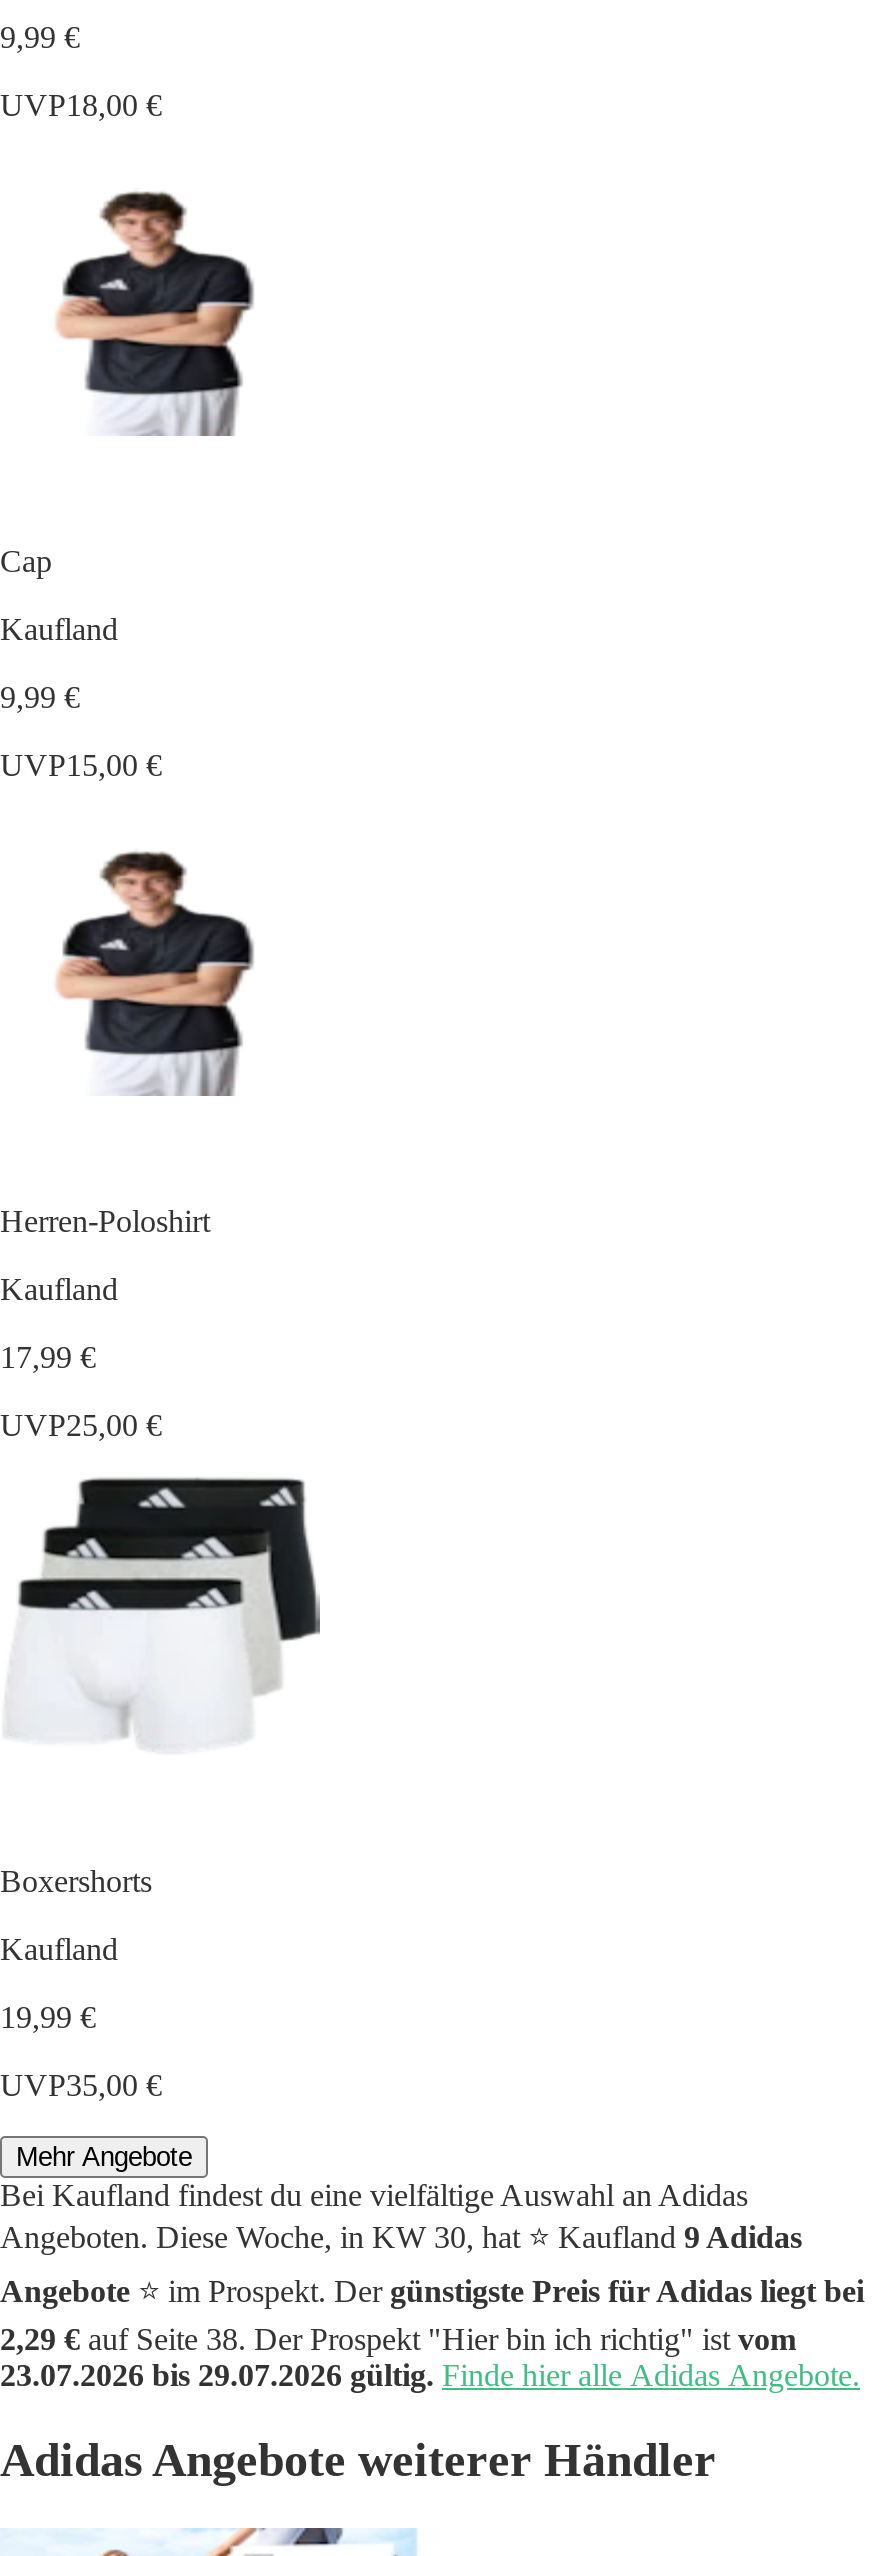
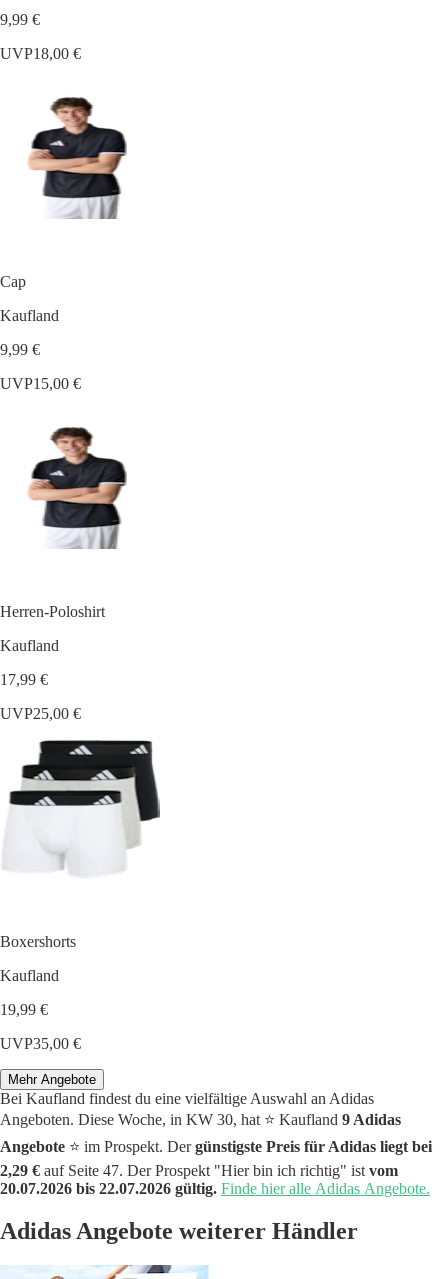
[0,2323,796,2357] 2,29 €auf Seite 38. Der Prospekt "Hier bin ich richtig" ist vom -> [0,1162,398,1179] 2,29 €auf Seite 47. Der Prospekt "Hier bin ich richtig" ist vom
[0,2359,860,2393] 23.07.2026 bis 29.07.2026 gültig. Finde hier alle Adidas Angebote. -> [0,1180,430,1197] 20.07.2026 bis 22.07.2026 gültig. Finde hier alle Adidas Angebote.

